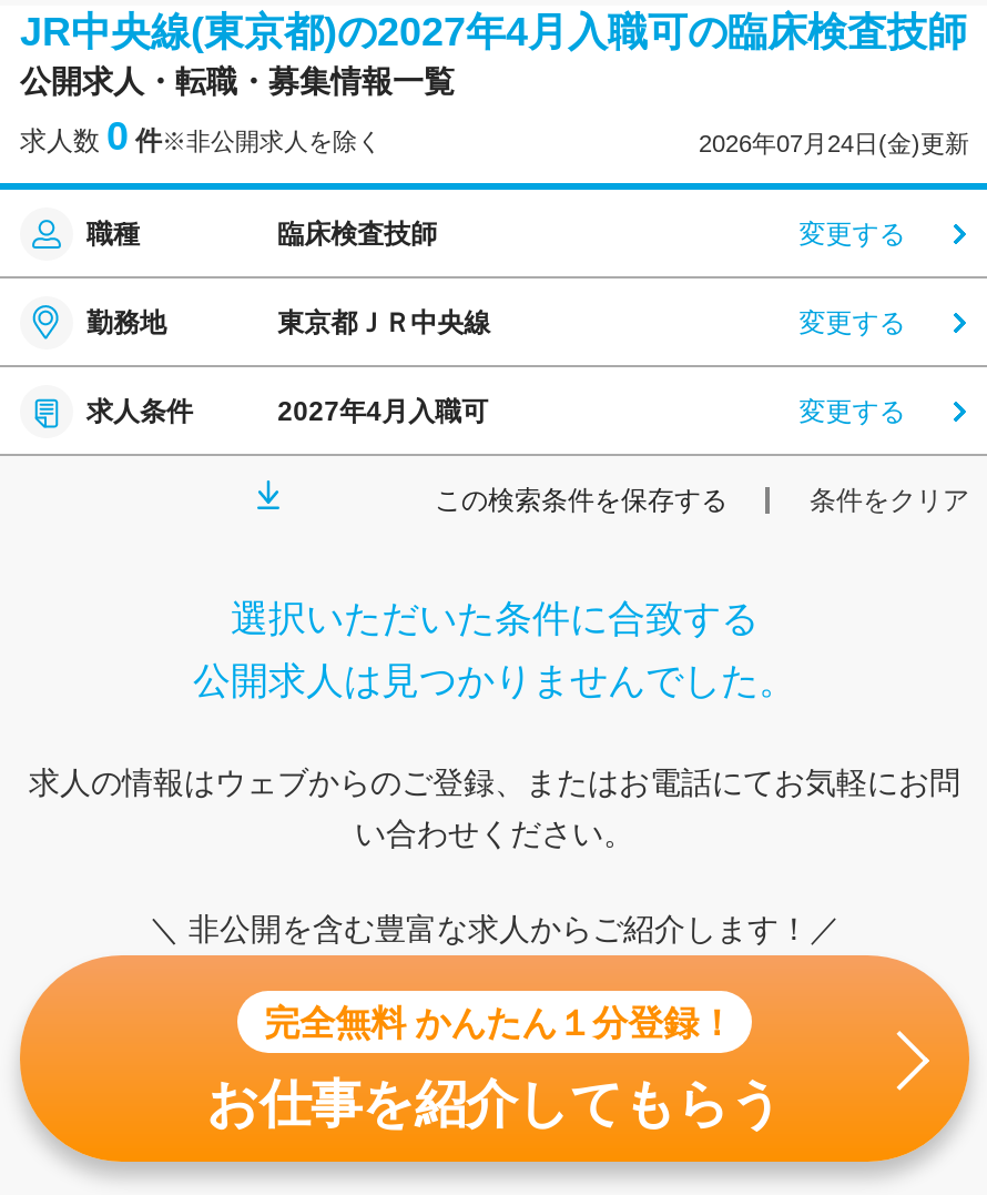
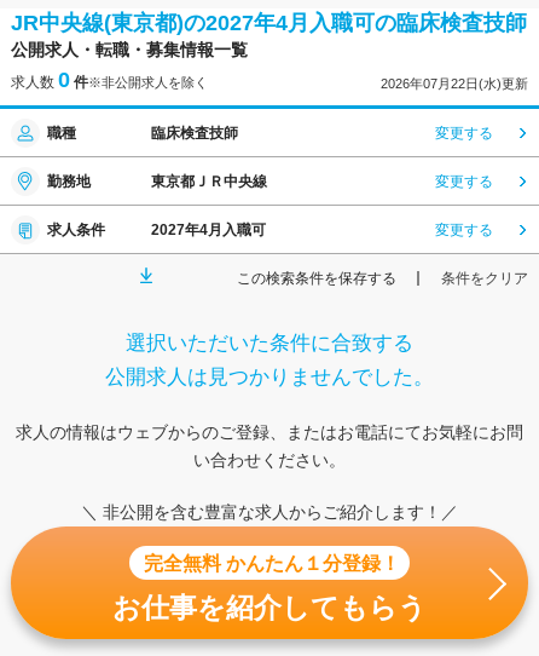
[699,130,969,157] 2026年07月24日(金)更新 -> [381,76,528,91] 2026年07月22日(水)更新

